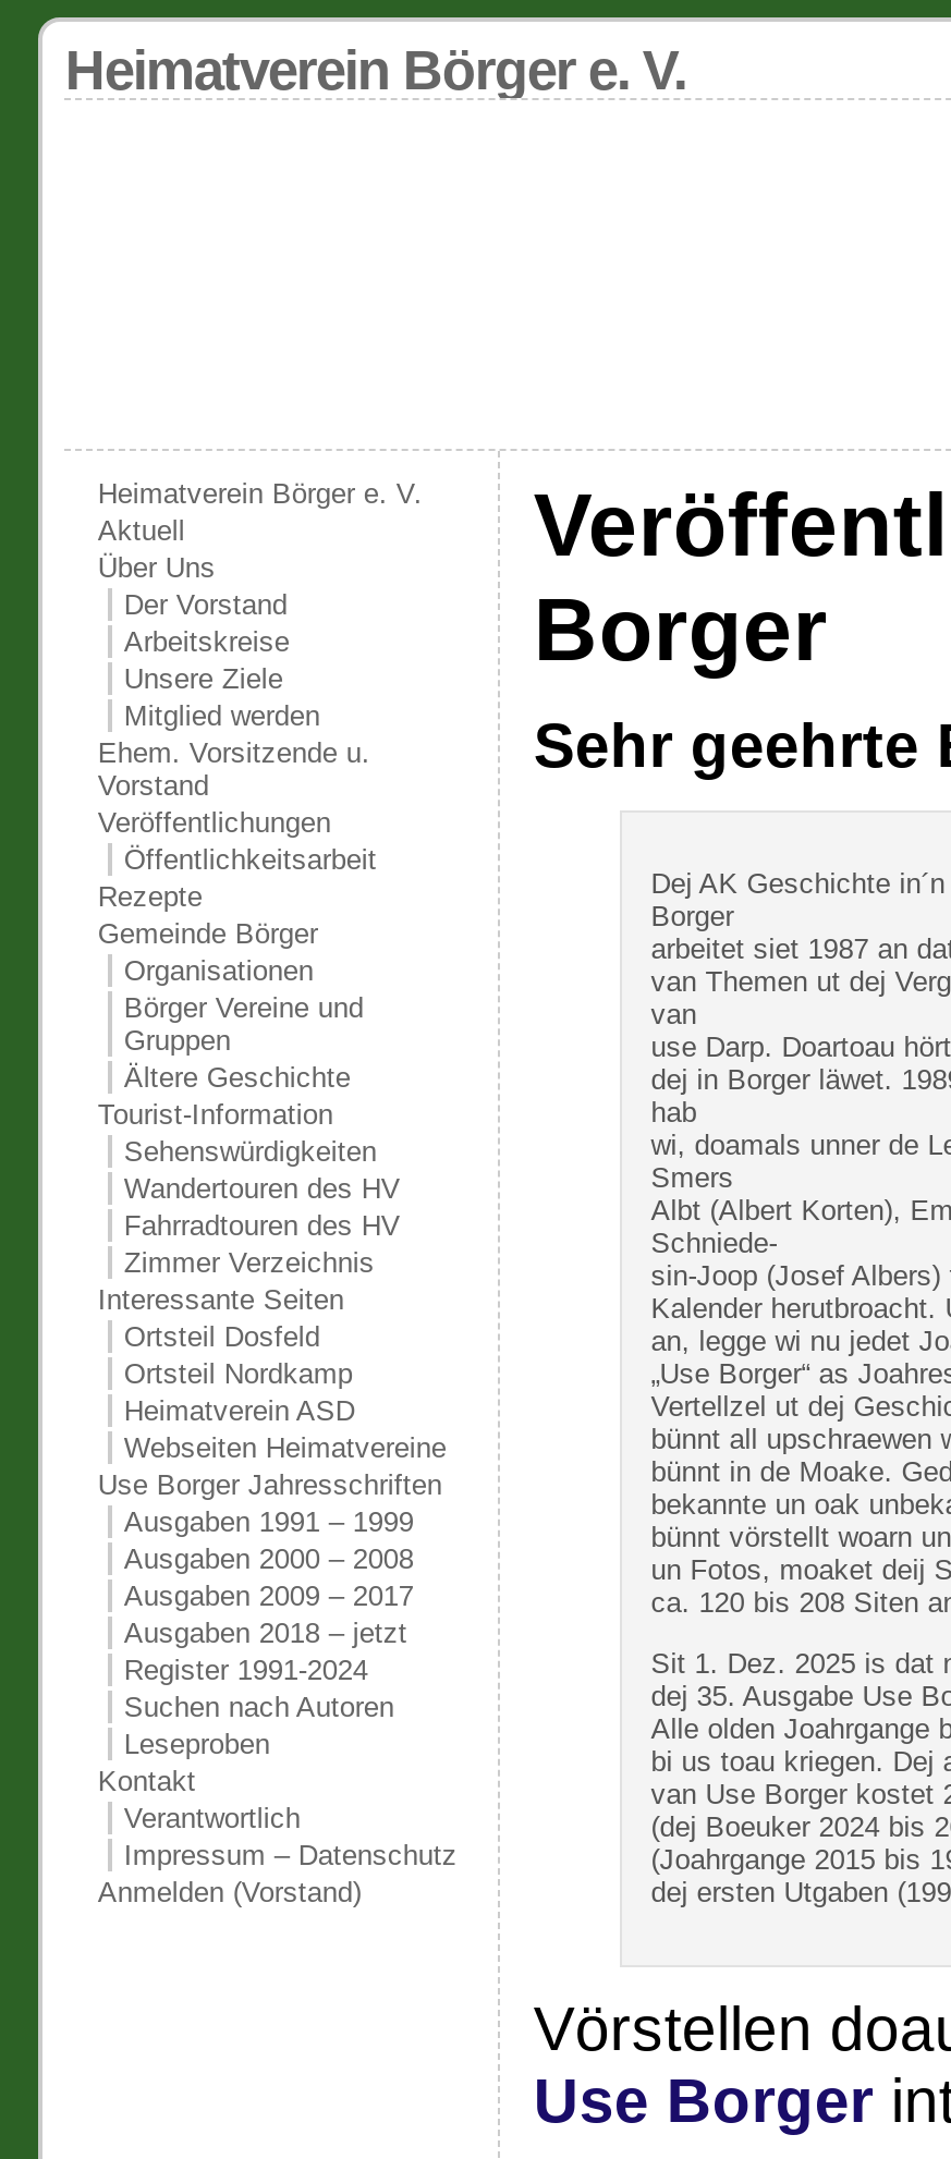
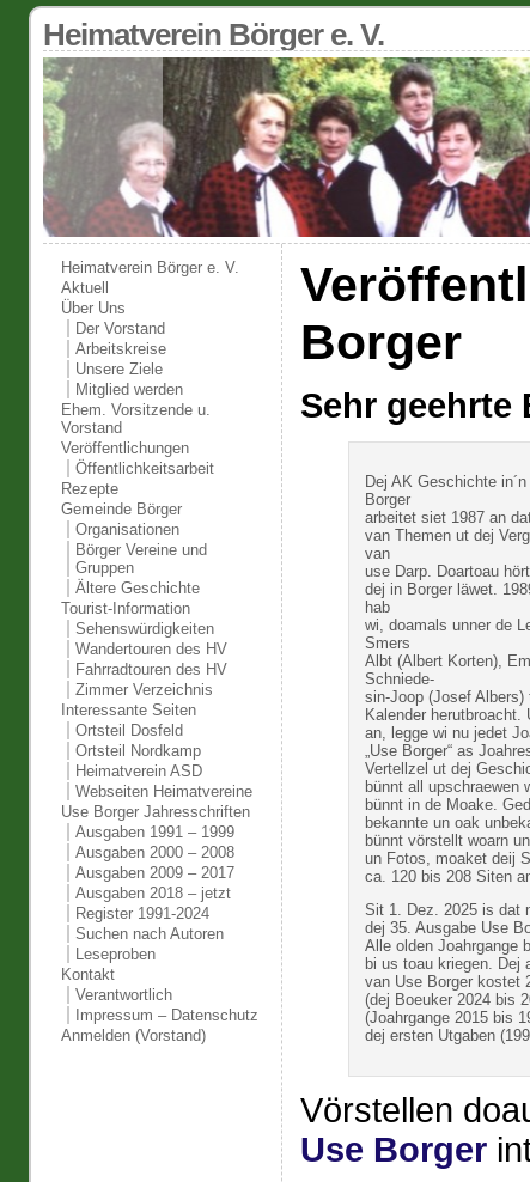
none -> [42,56,526,238] [image]

